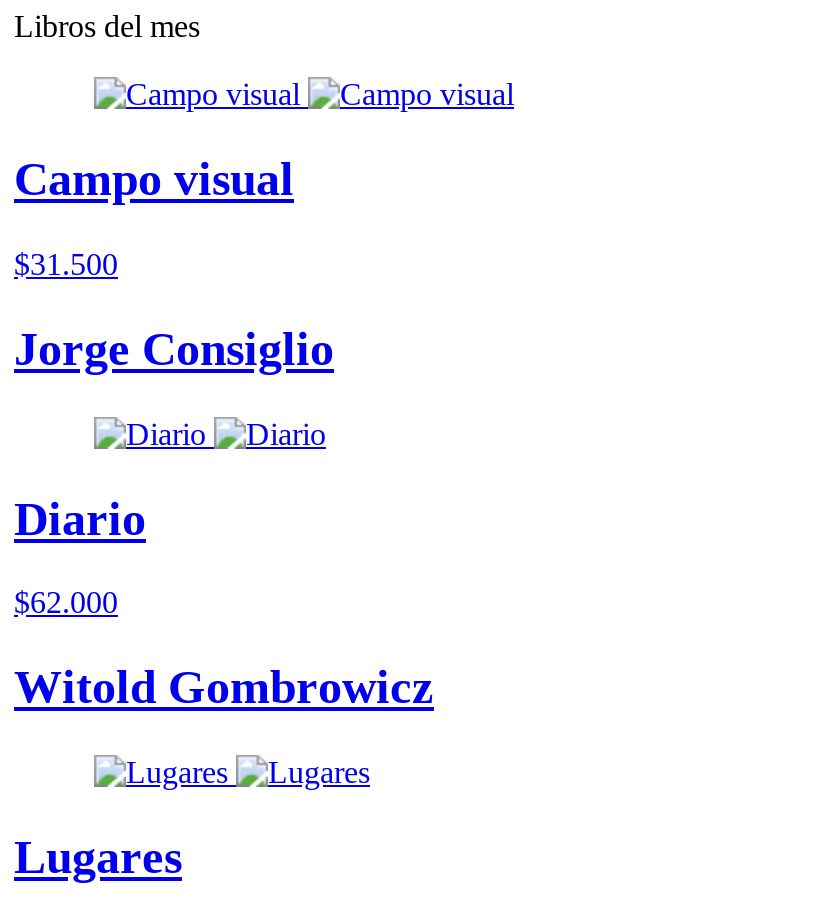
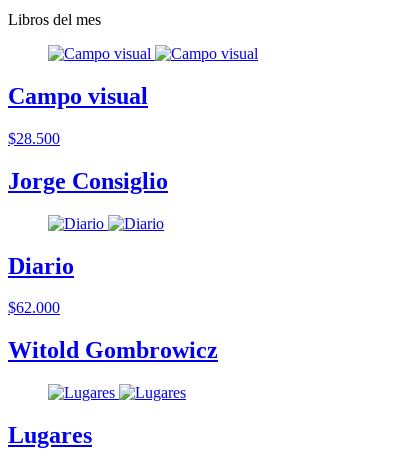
[14,247,118,281] $31.500 -> [8,130,60,147] $28.500

